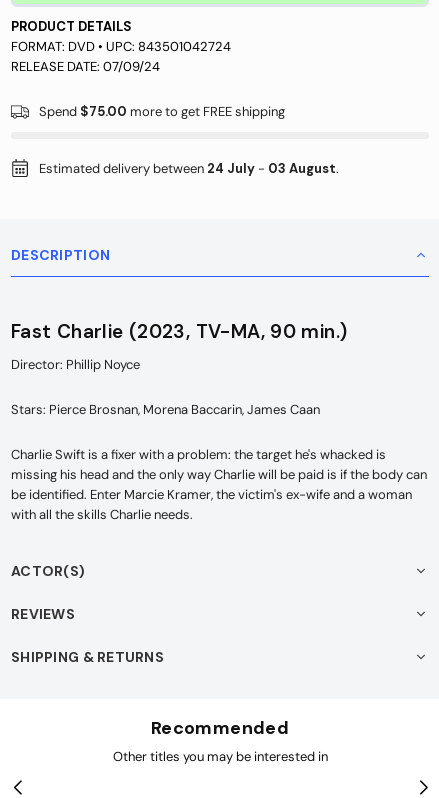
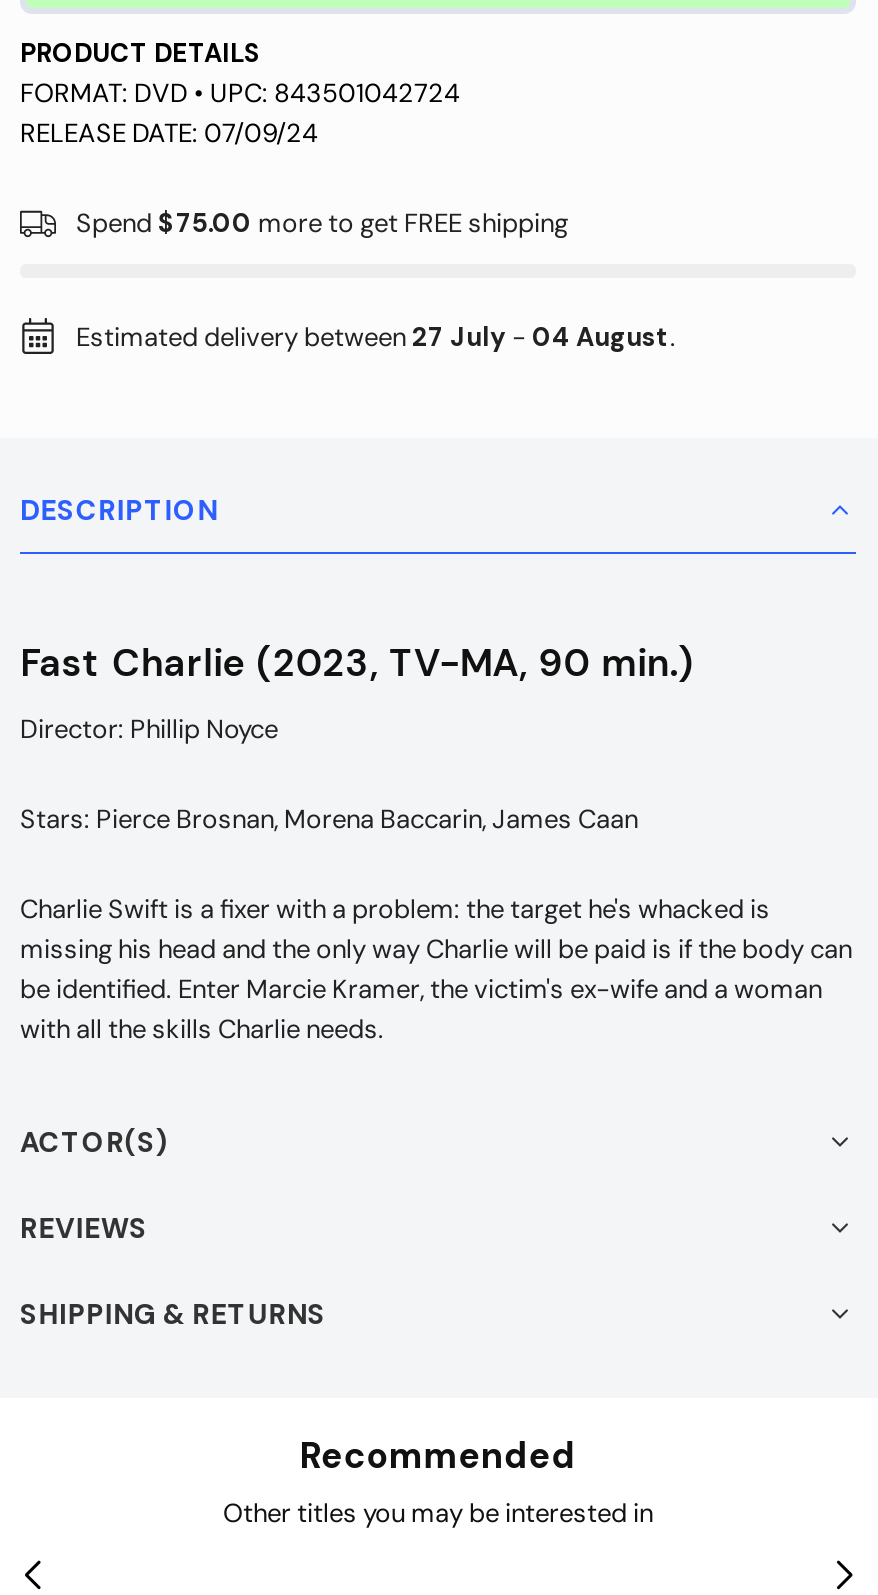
[39,160,339,177] Estimated delivery between 24 July - 03 August. -> [76,321,676,355] Estimated delivery between 27 July - 04 August.

